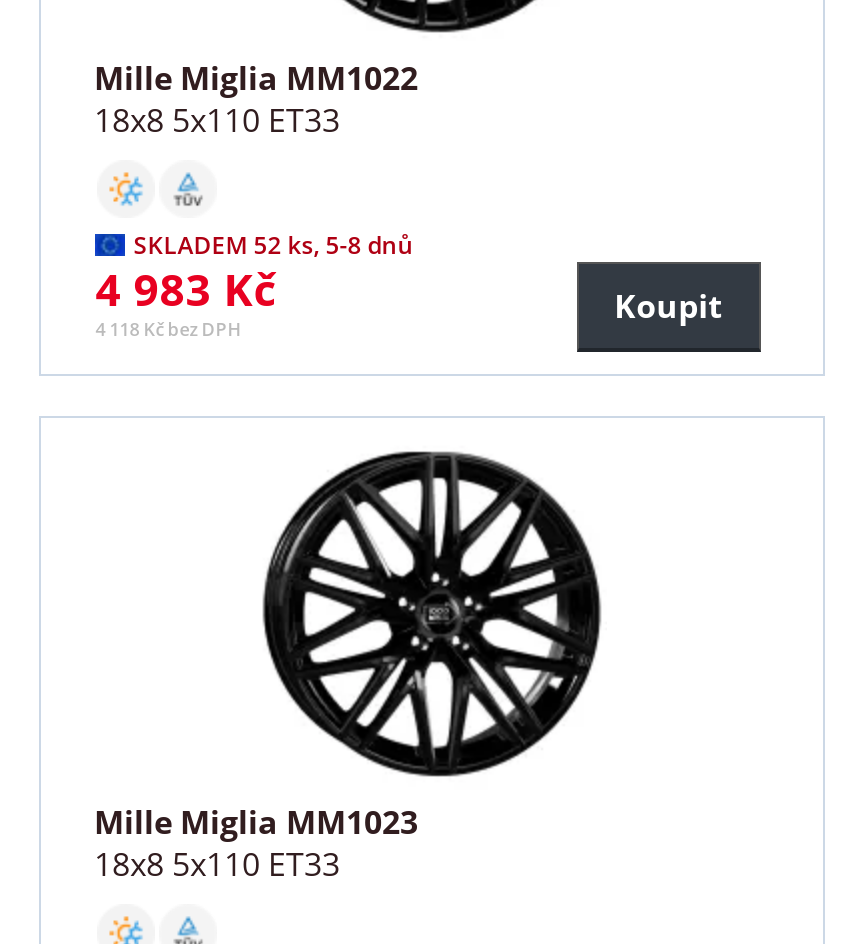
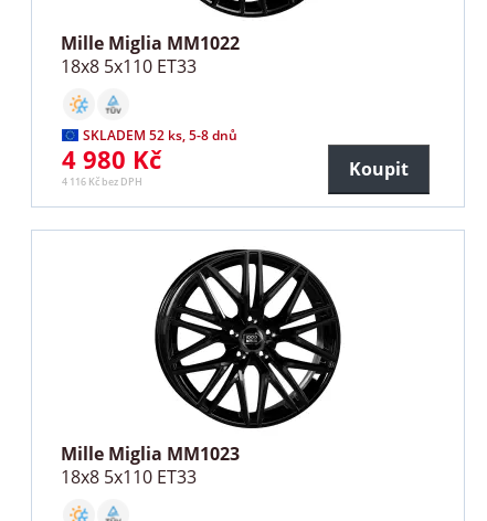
[95,258,275,318] 4 983 Kč -> [62,143,161,176] 4 980 Kč
[95,316,241,342] 4 118 Kč bez DPH -> [62,175,143,189] 4 116 Kč bez DPH

